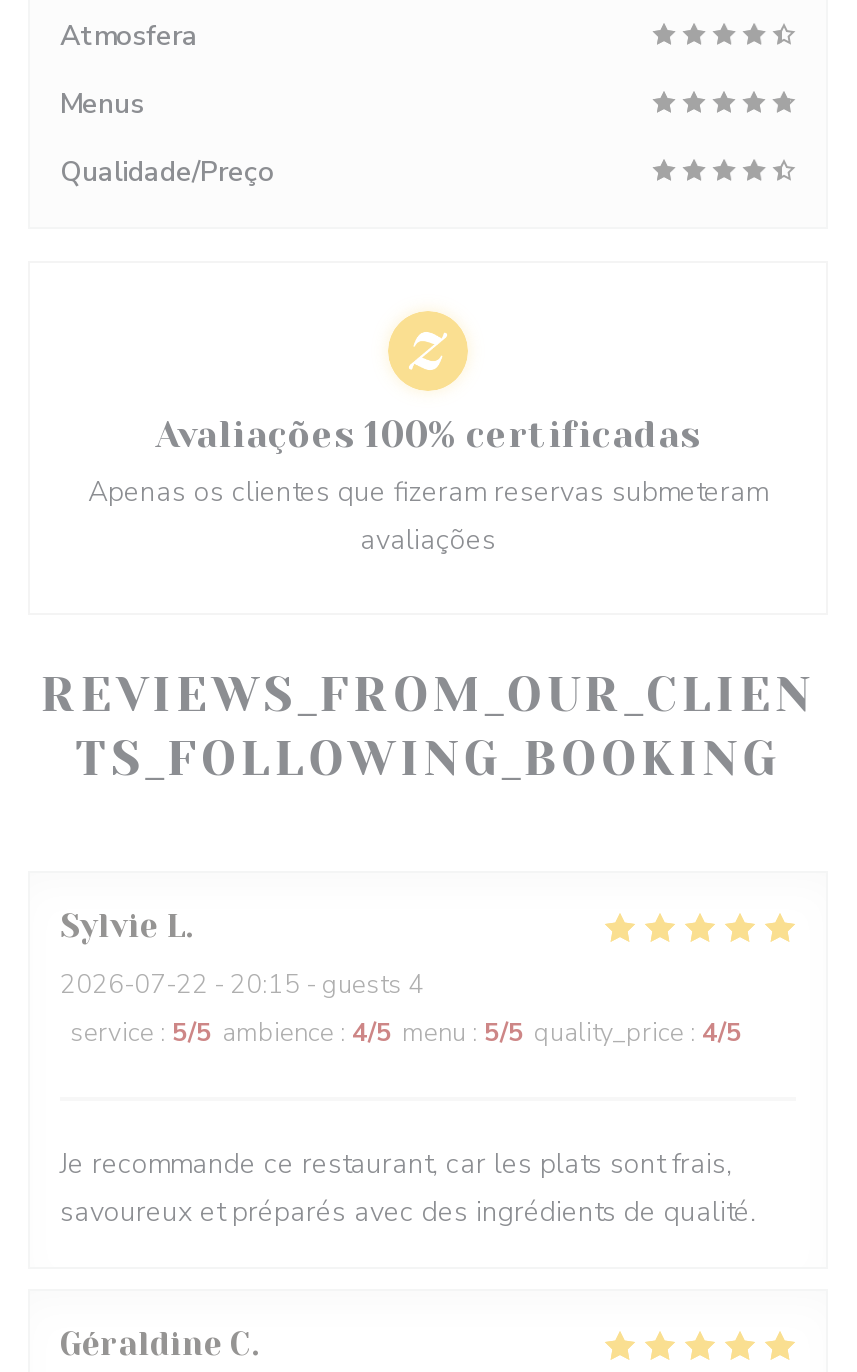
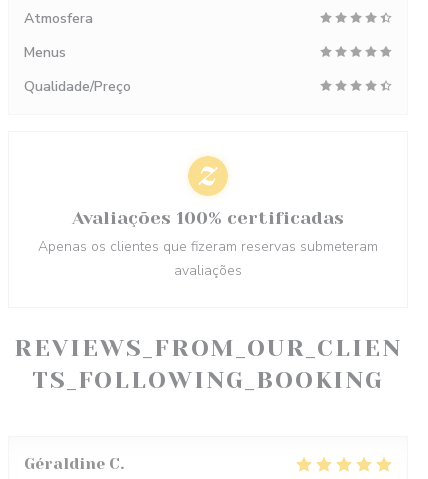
[60,907,756,1231] Sylvie L | 2026-07-22 - 20:15 - guests 4 | service: 5/5 ambience: 4/5 menu: 5/5 quality_price: 4/5 | Je recommande ce restaurant, car les plats sont frais, | savoureux et préparés avec des ingrédients de qualité. -> none

